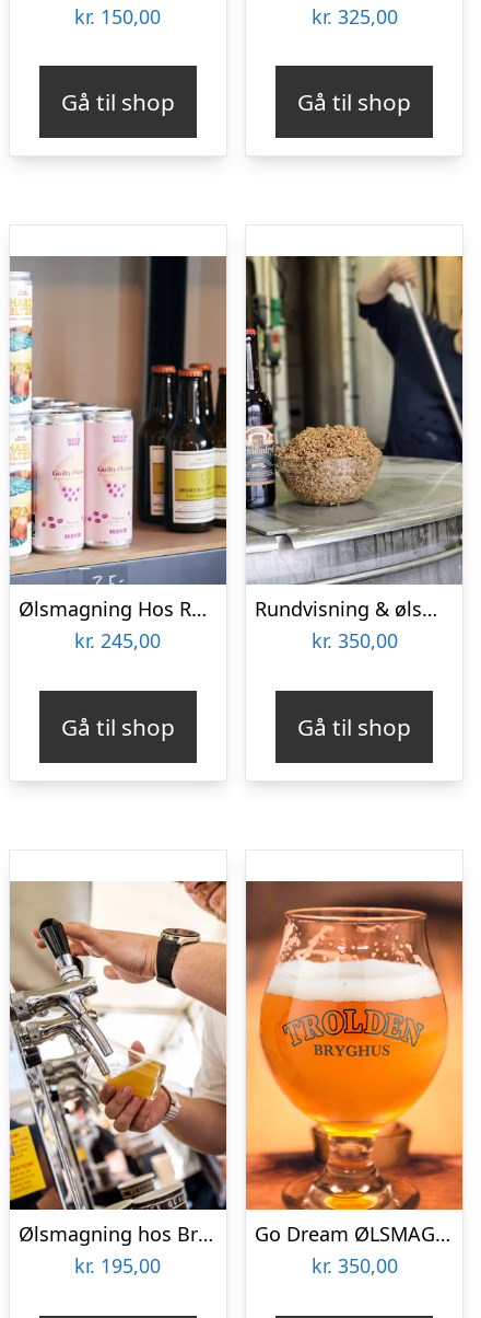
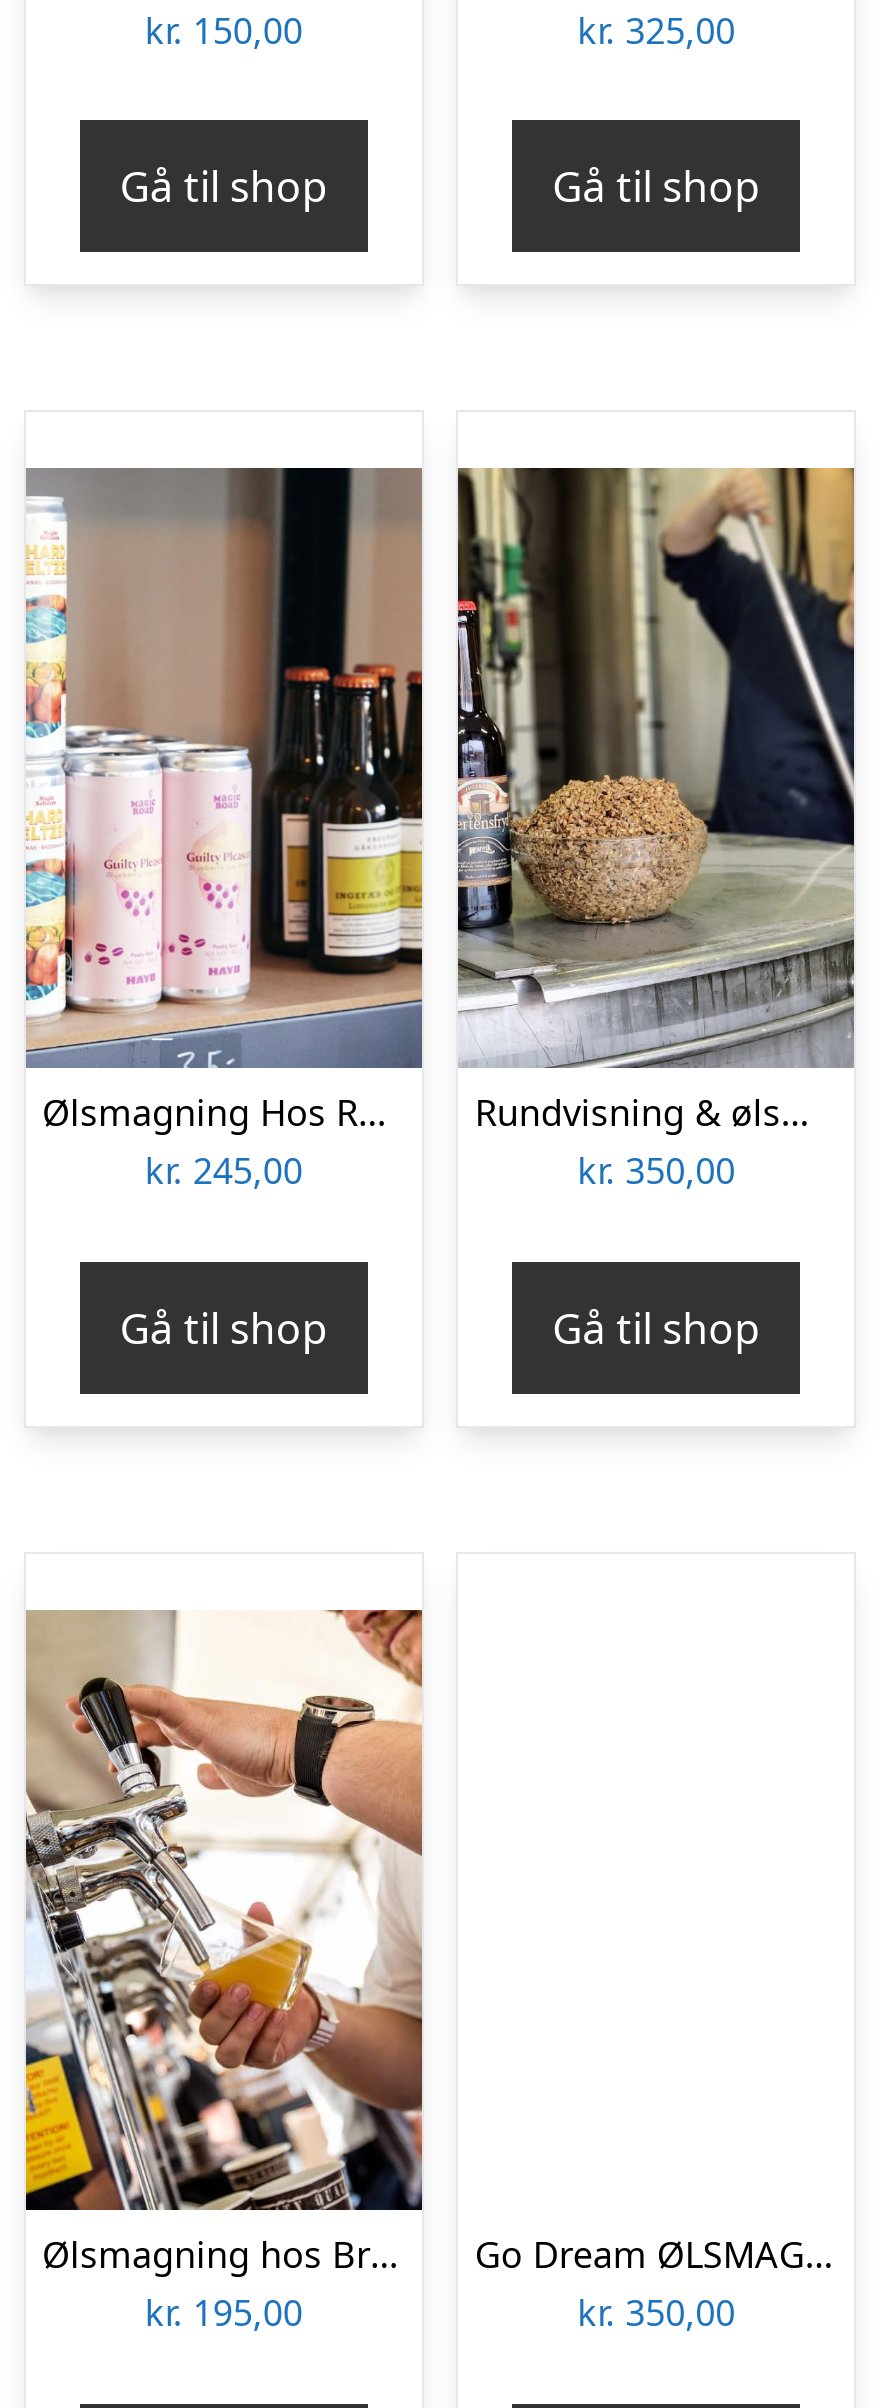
[245,880,464,1211] [image] -> none

